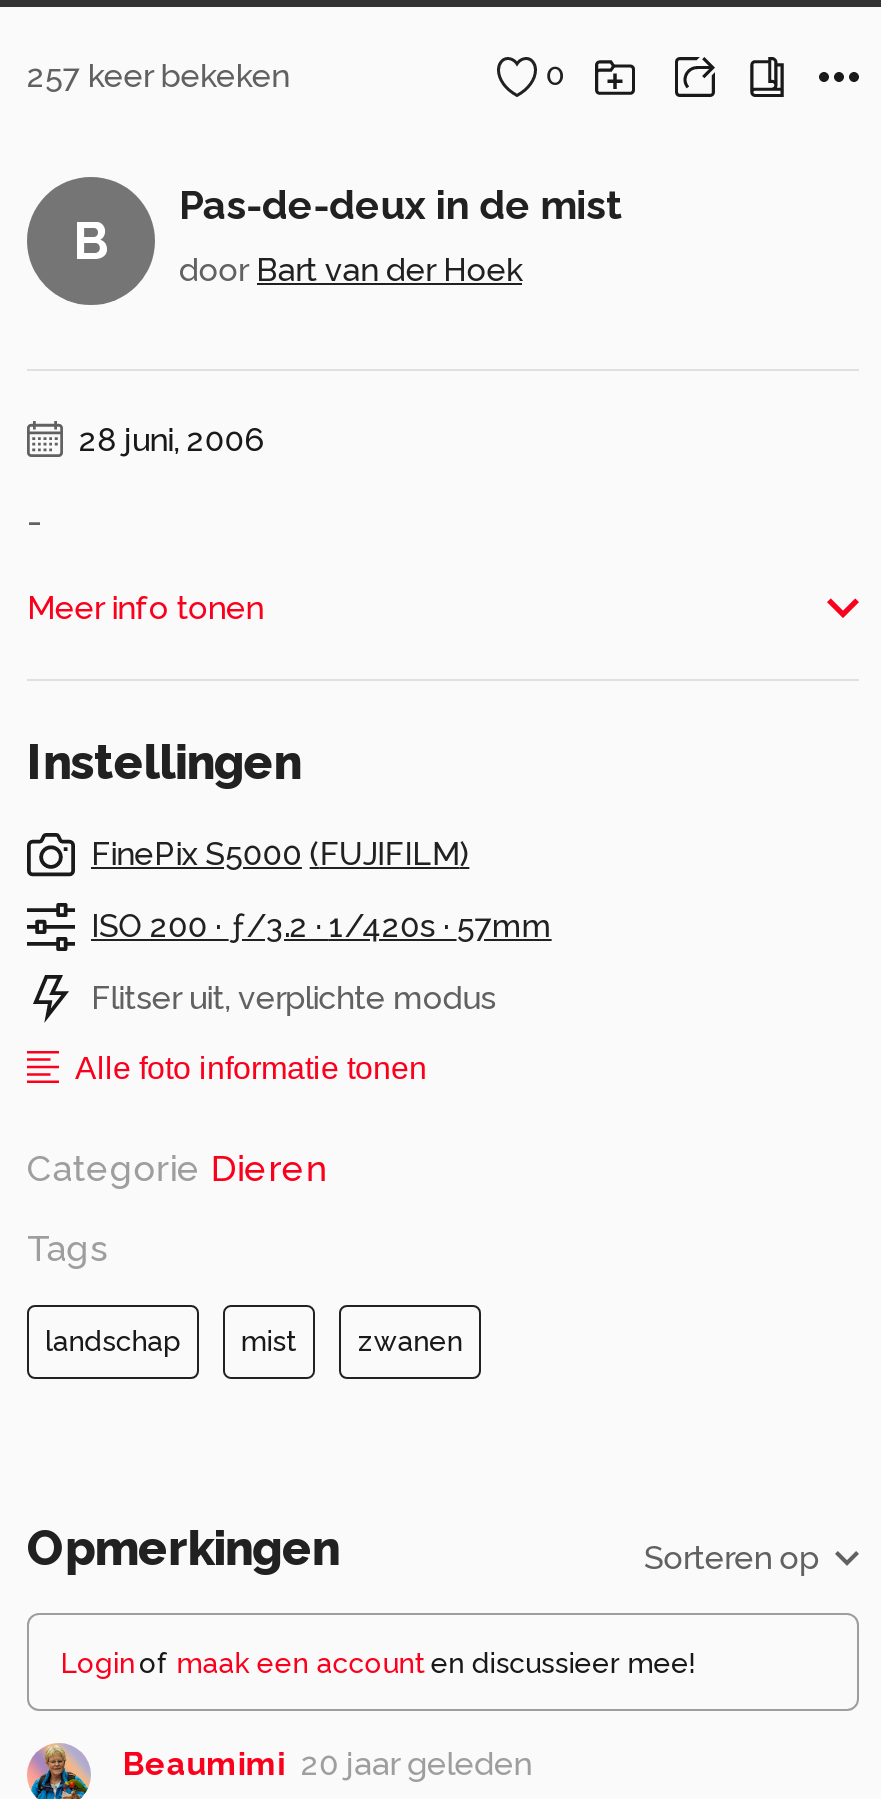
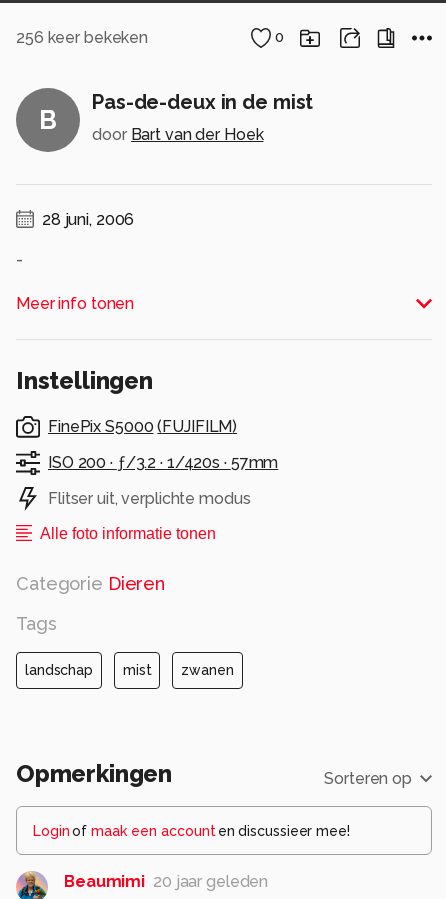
[27,57,289,95] 257 keer bekeken -> [16,28,148,47] 256 keer bekeken

